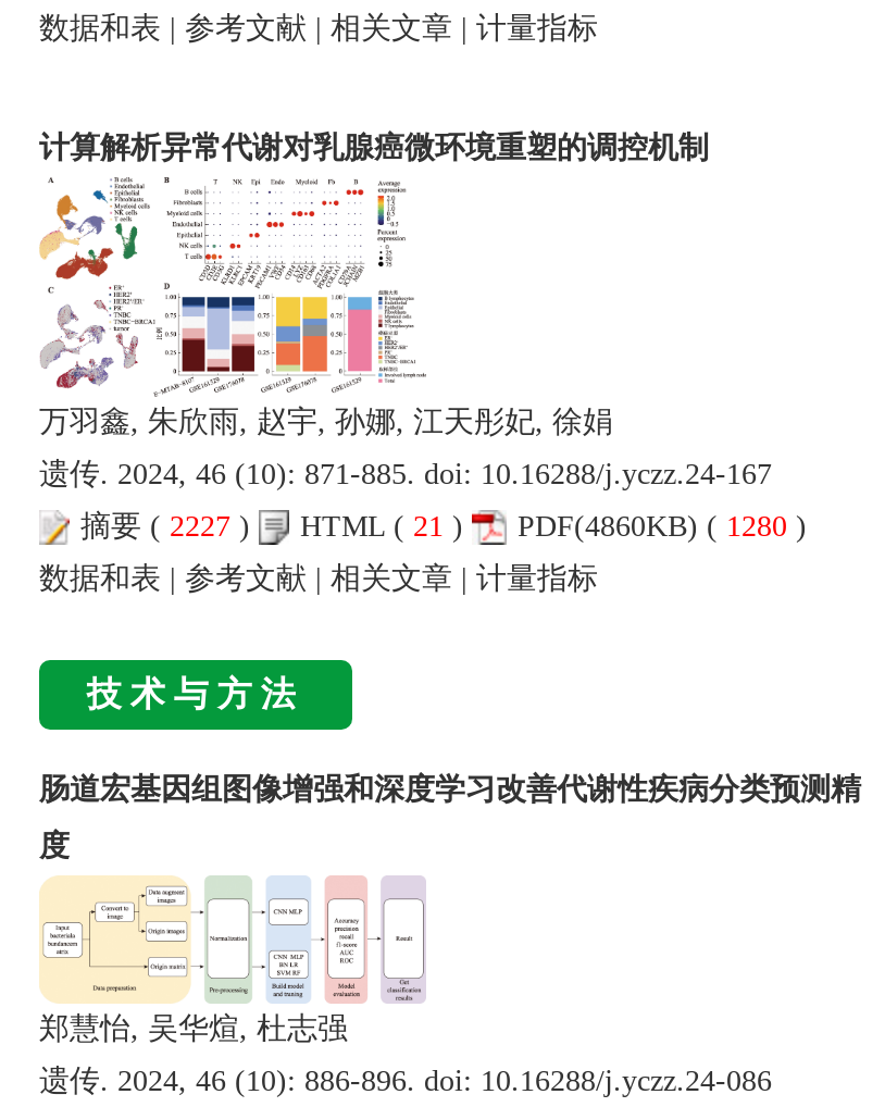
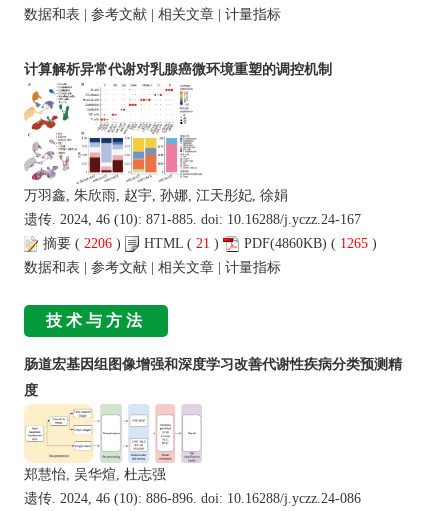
[80,509,259,542] 摘要(2227) -> [43,236,125,251] 摘要(2206)
[518,509,807,542] PDF(4860KB) (1280) -> [244,236,377,251] PDF(4860KB) (1265)

